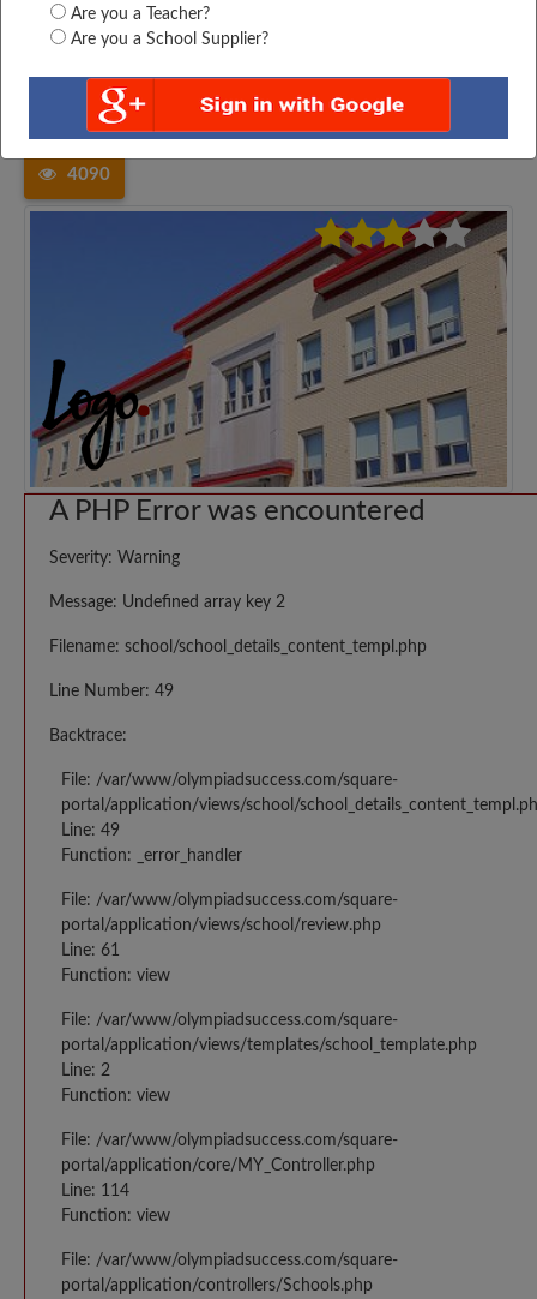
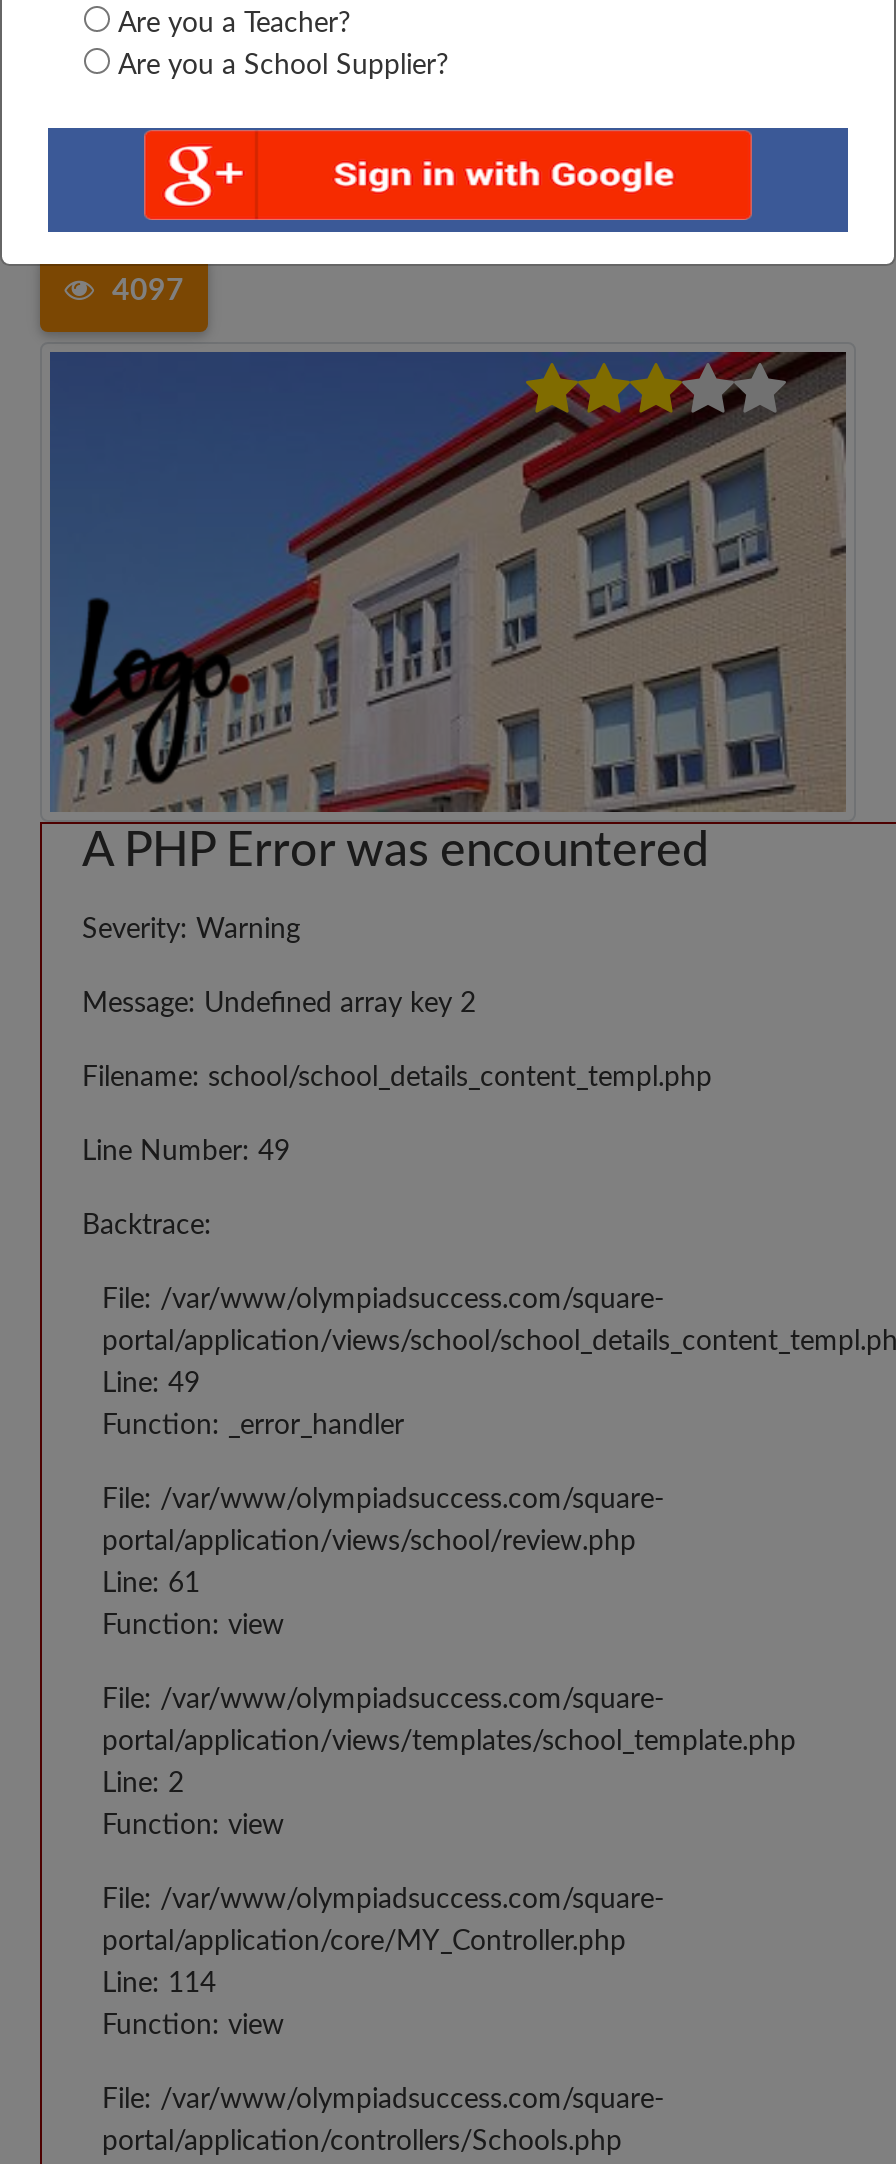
[62,165,110,183] 4090 -> [104,275,184,305] 4097

